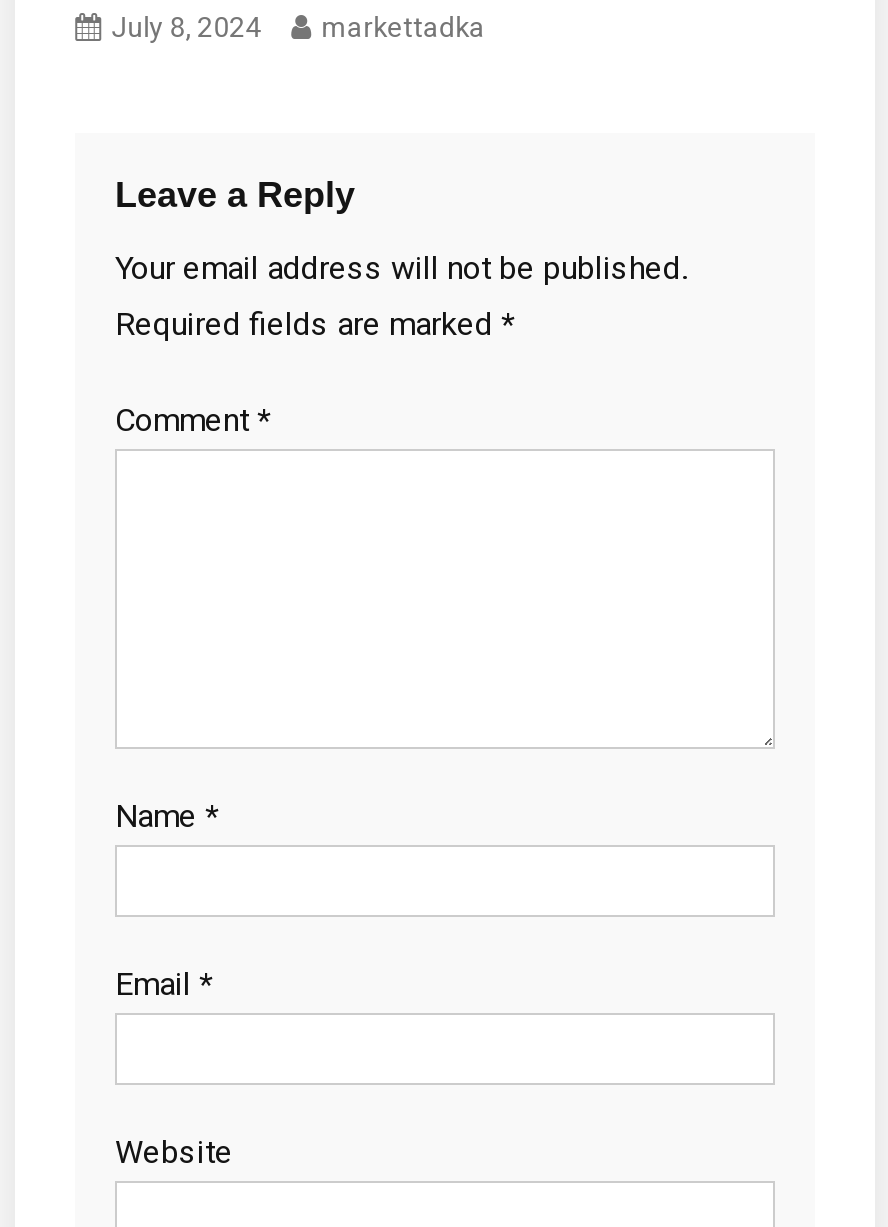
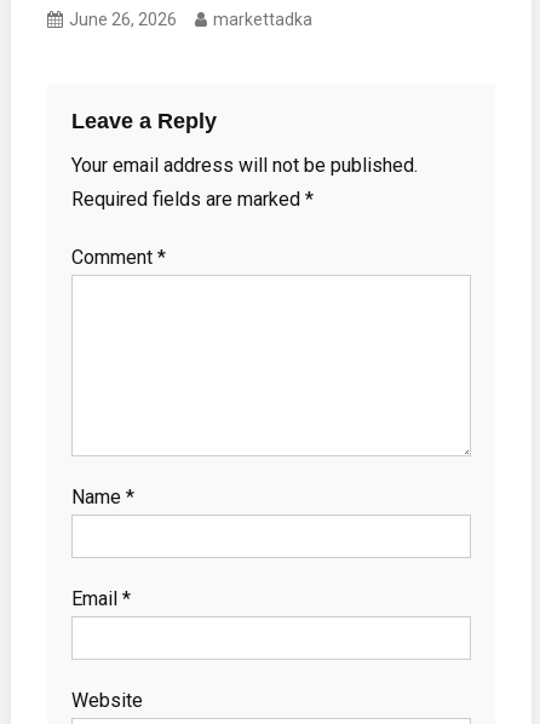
[111,11,485,43] July 8, 2024 markettadka -> [69,10,312,29] June 26, 2026 markettadka

